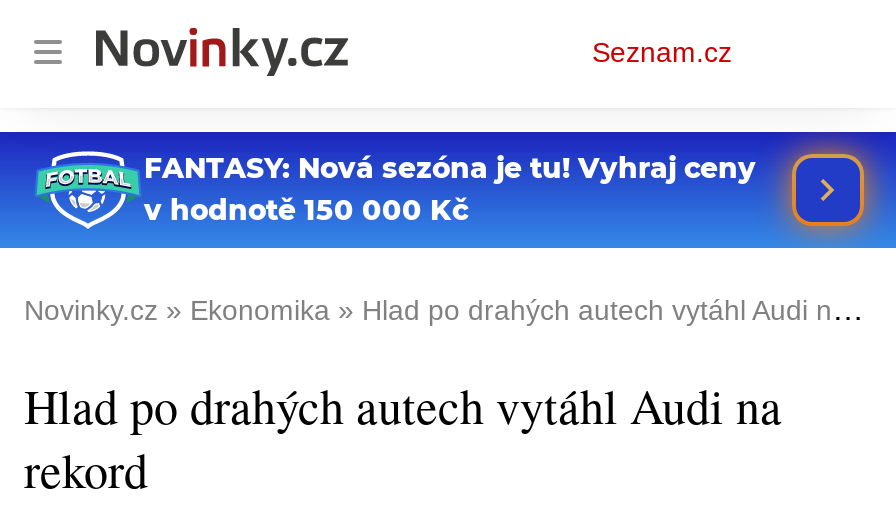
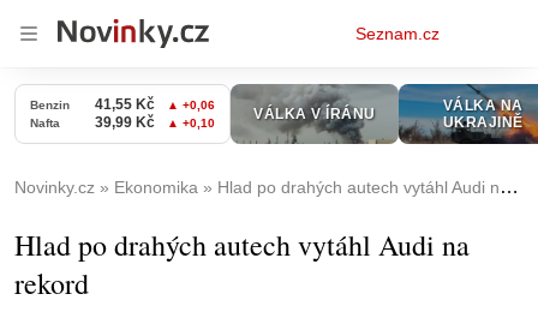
[6,130,890,250] [image] -> [4,82,534,150] [image]

